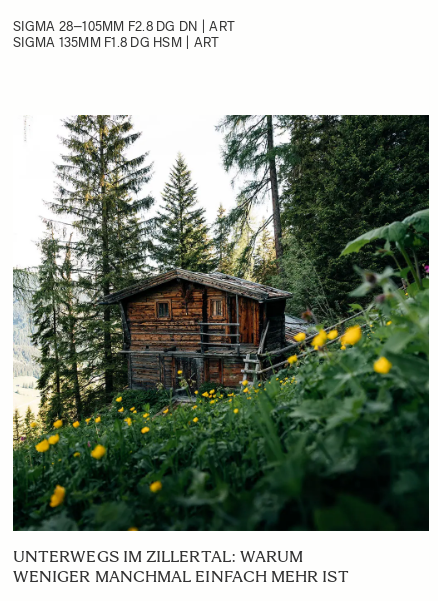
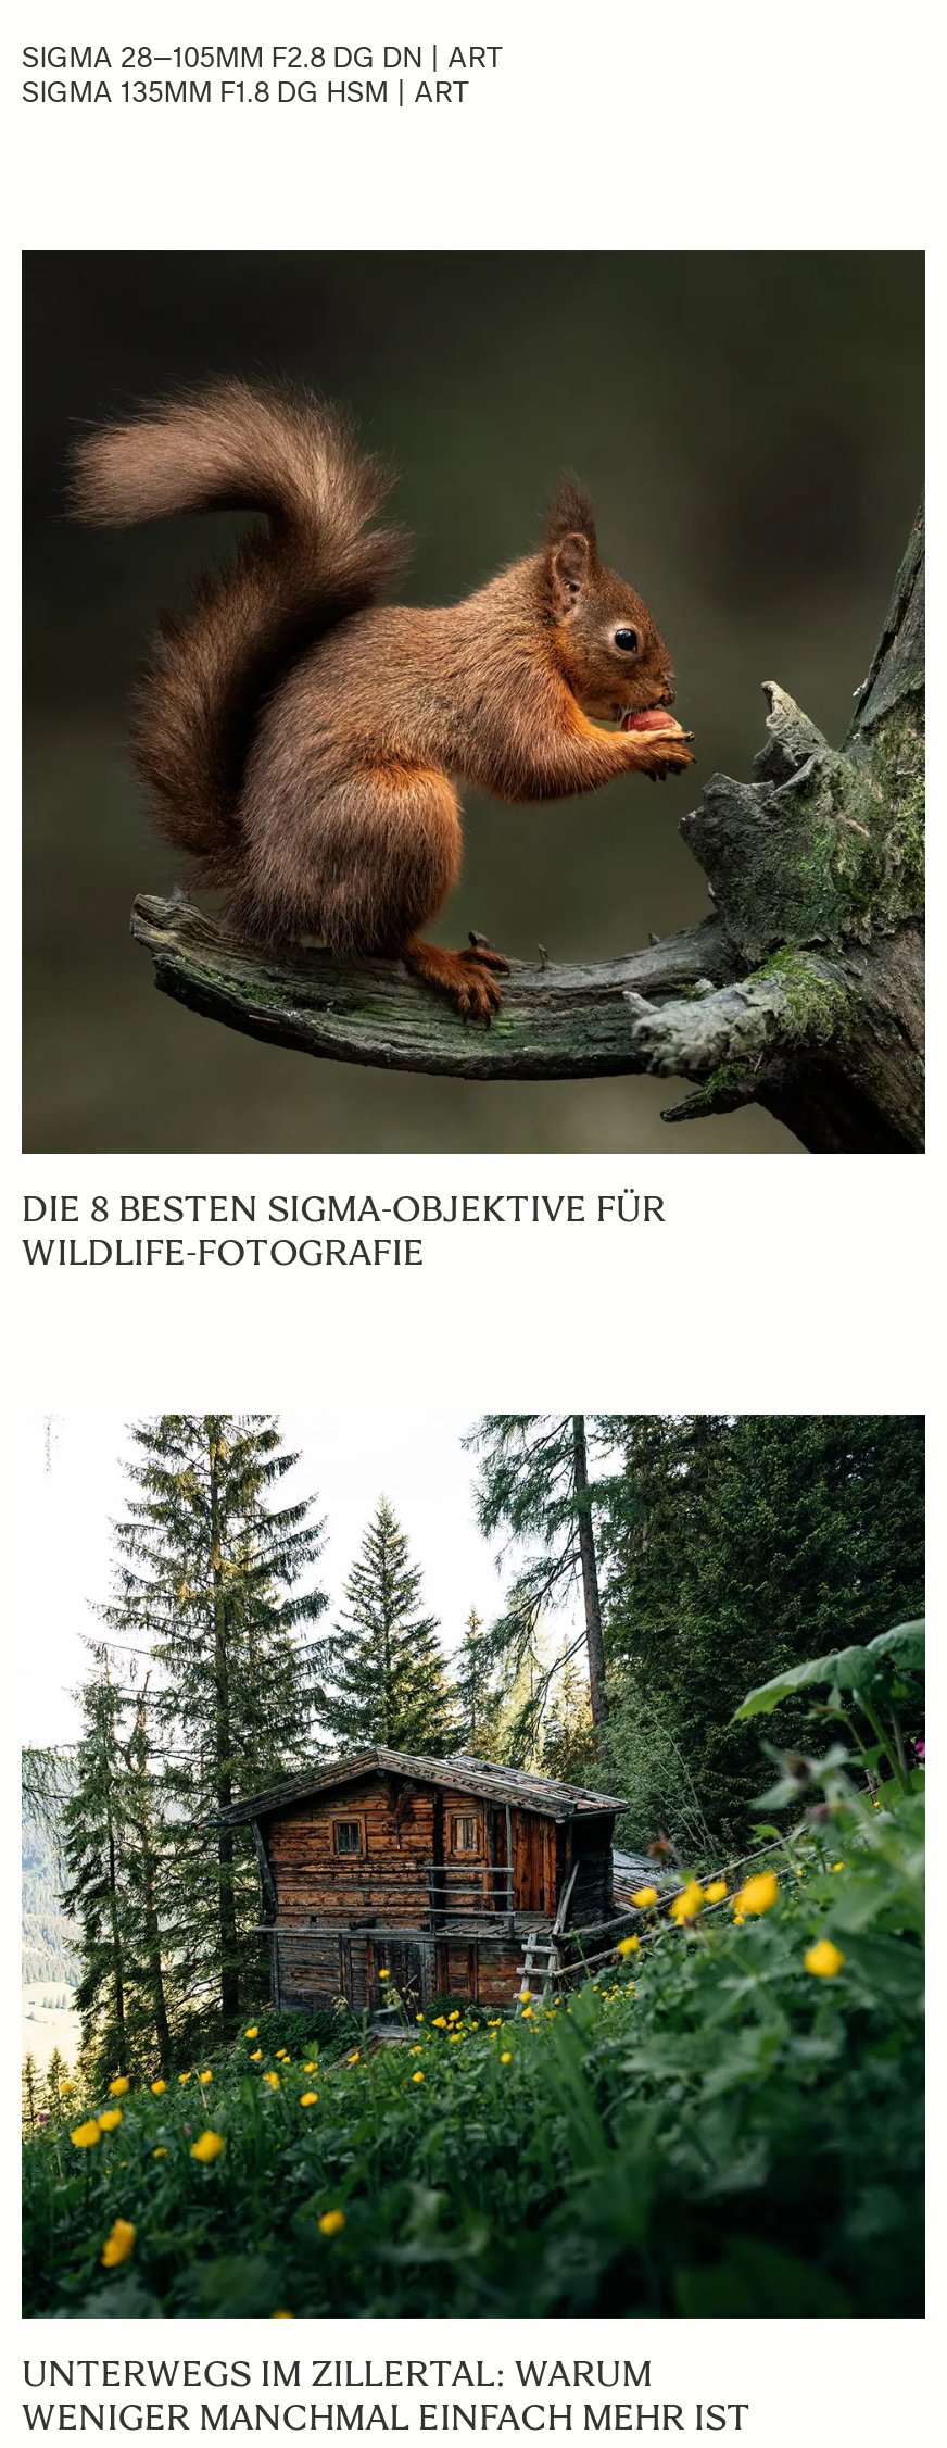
none -> [20,248,927,1273] [image] | DIE 8 BESTEN SIGMA-OBJEKTIVE FÜR | WILDLIFE-FOTOGRAFIE

